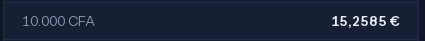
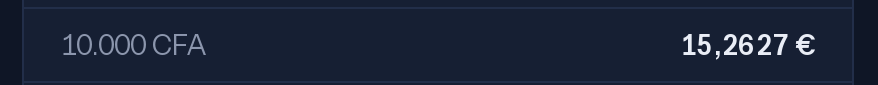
[331,12,400,30] 15,2585 € -> [680,27,816,63] 15,2627 €

